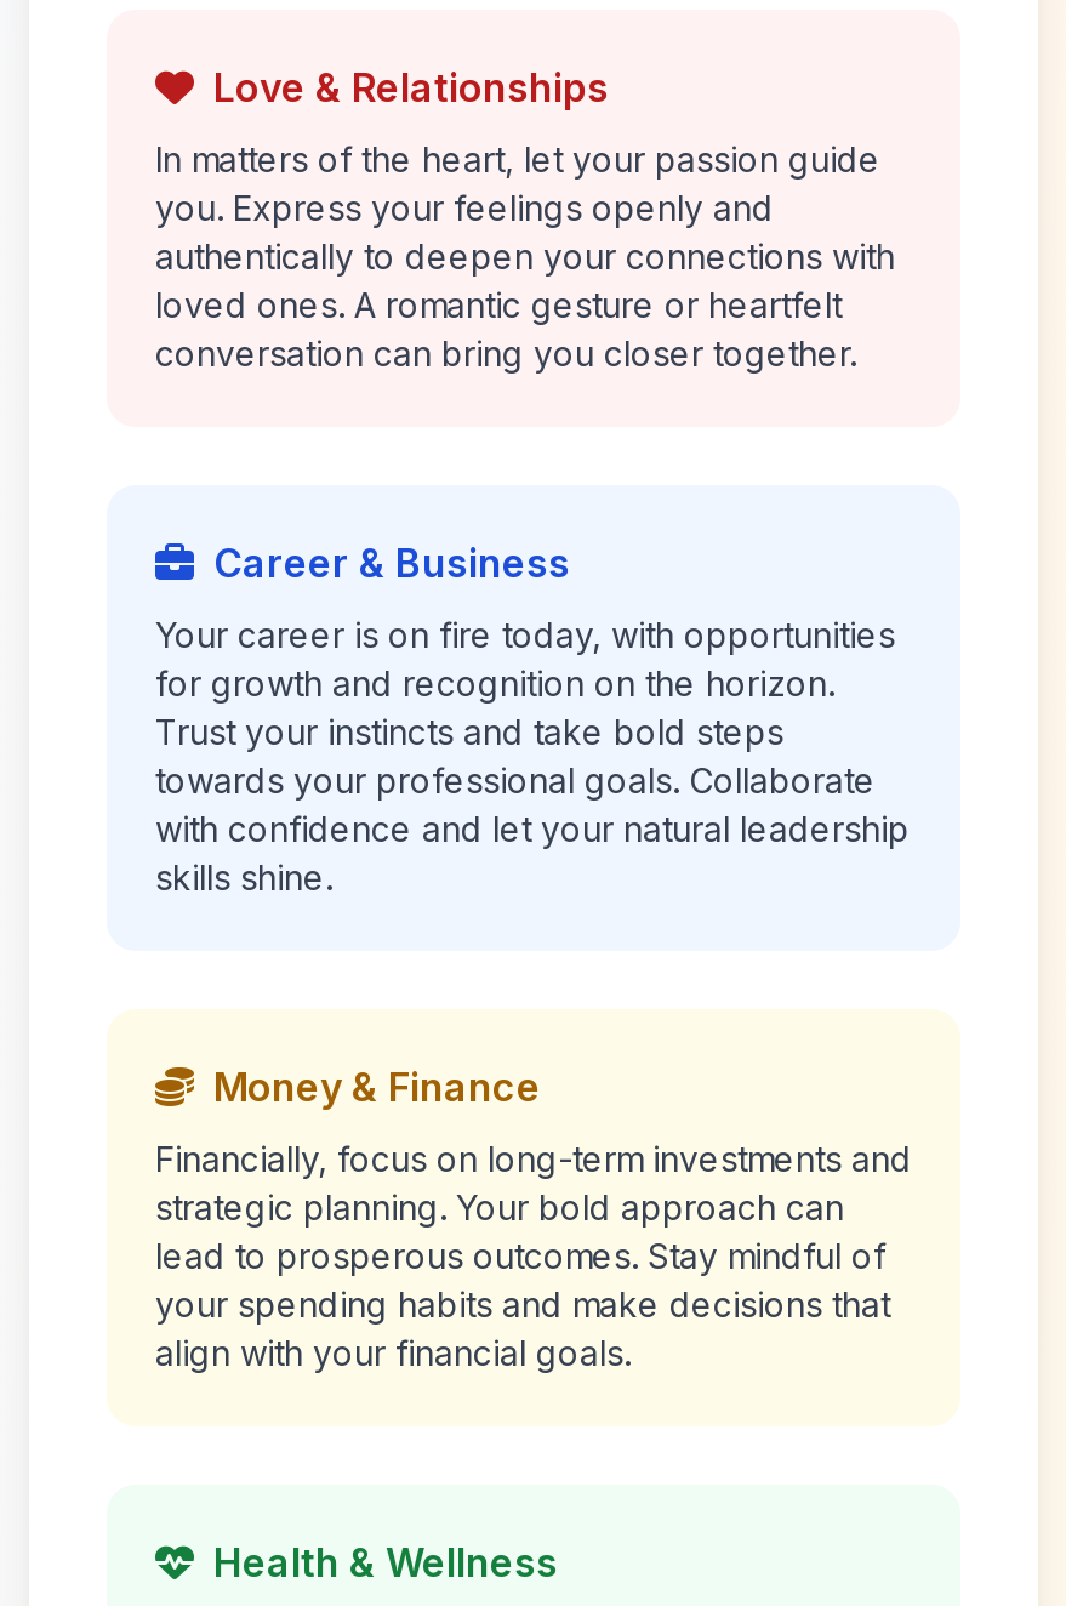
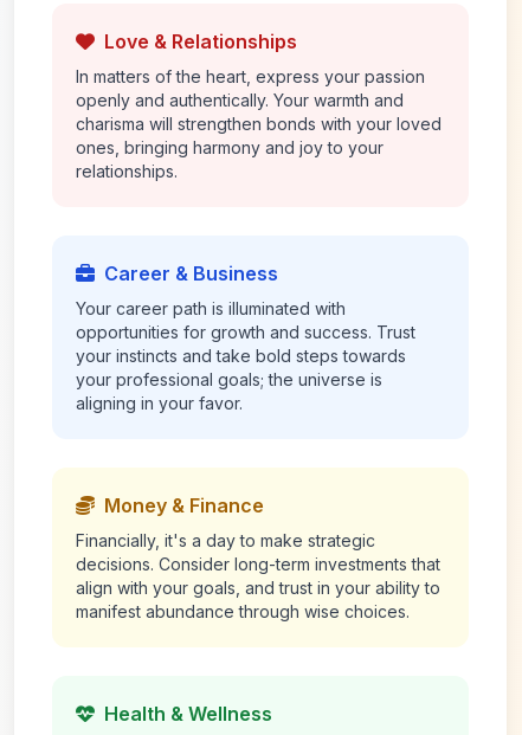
[155,138,895,374] In matters of the heart, let your passion guide | you. Express your feelings openly and | authentically to deepen your connections with | loved ones. A romantic gesture or heartfelt | conversation can bring you closer together. -> [76,66,442,181] In matters of the heart, express your passion | openly and authentically. Your warmth and | charisma will strengthen bonds with your loved | ones, bringing harmony and joy to your | relationships.
[155,614,910,898] Your career is on fire today, with opportunities | for growth and recognition on the horizon. | Trust your instincts and take bold steps | towards your professional goals. Collaborate | with confidence and let your natural leadership | skills shine. -> [76,298,415,413] Your career path is illuminated with | opportunities for growth and success. Trust | your instincts and take bold steps towards | your professional goals; the universe is | aligning in your favor.
[155,1138,912,1373] Financially, focus on long-term investments and | strategic planning. Your bold approach can | lead to prosperous outcomes. Stay mindful of | your spending habits and make decisions that | align with your financial goals. -> [76,530,440,621] Financially, it's a day to make strategic | decisions. Consider long-term investments that | align with your goals, and trust in your ability to | manifest abundance through wise choices.

